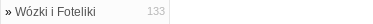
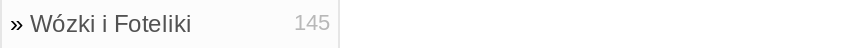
[147,5,165,17] 133 -> [294,10,330,34] 145

